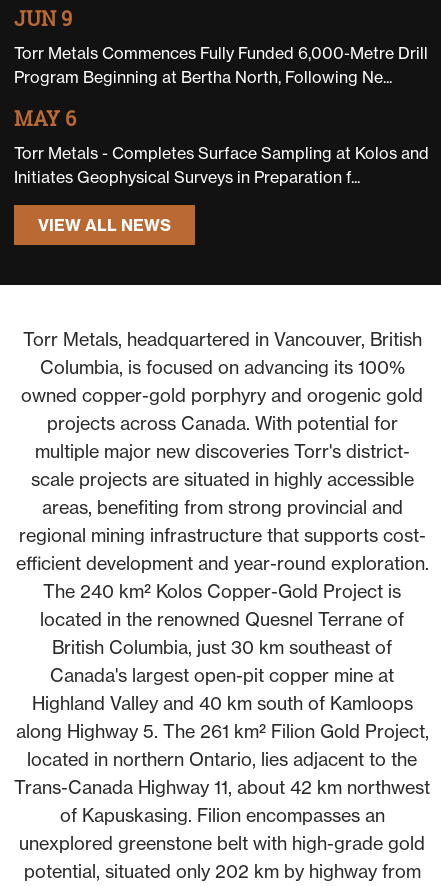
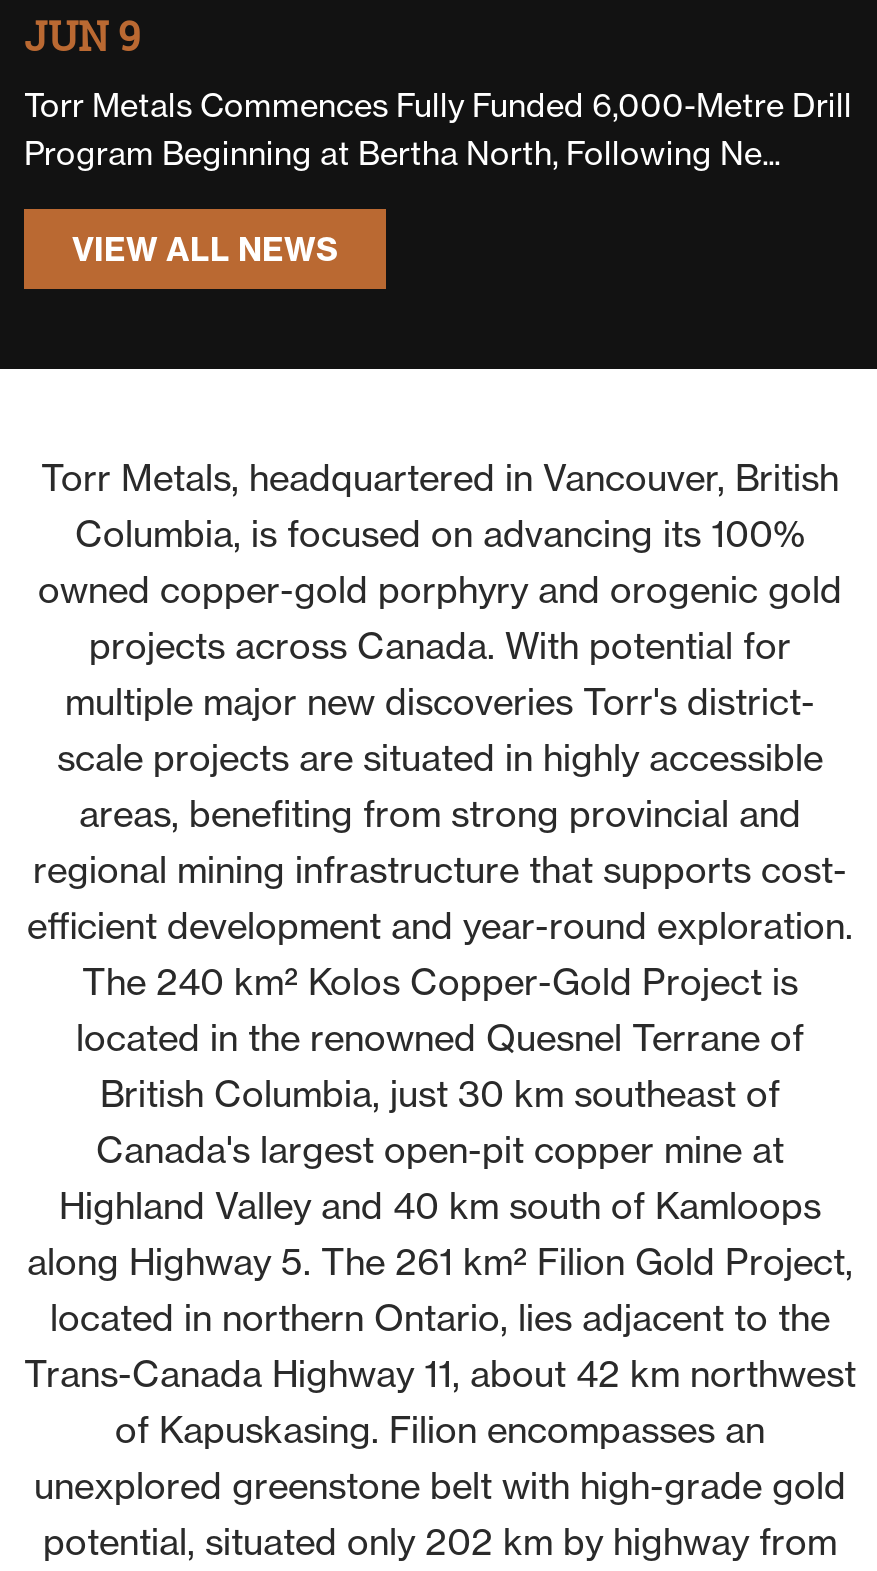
[14,105,429,187] MAY 6 | Torr Metals - Completes Surface Sampling at Kolos and | Initiates Geophysical Surveys in Preparation f... -> none

